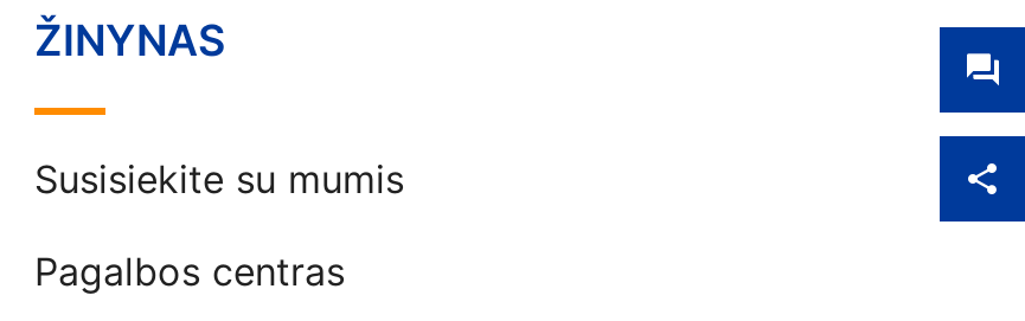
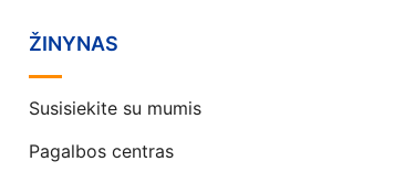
[937,25,1018,115] [image] -> none
[937,134,1018,224] [image] -> none

